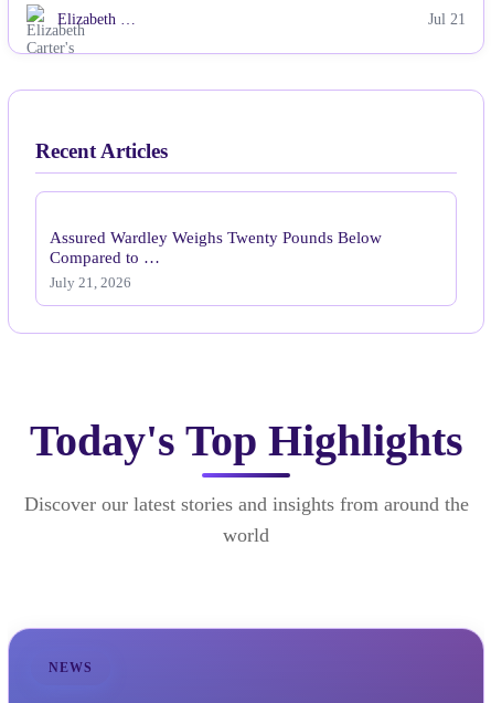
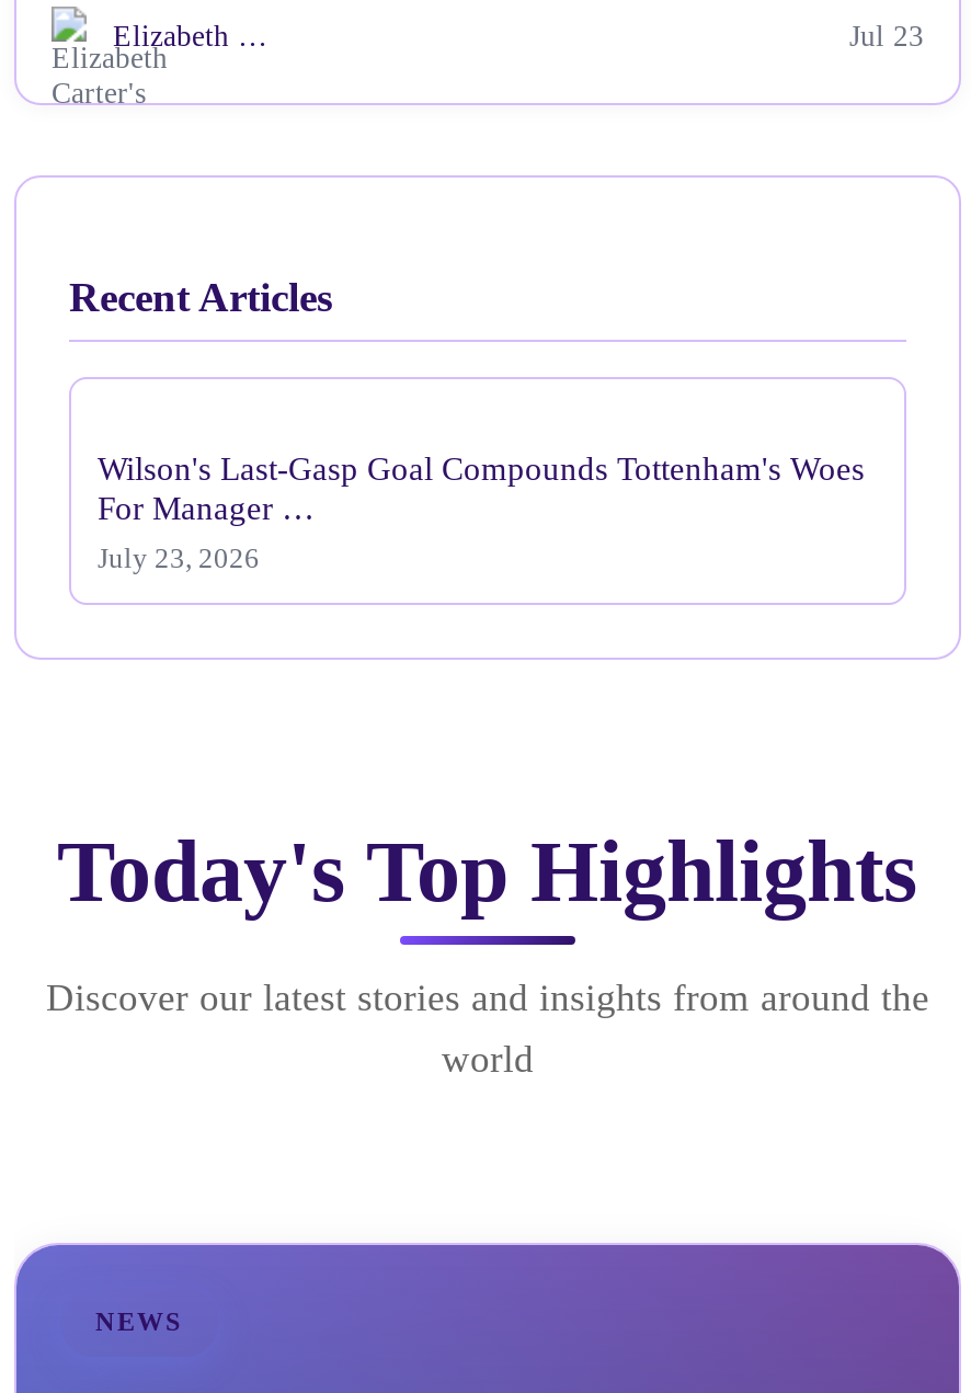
[428,12,466,28] Jul 21 -> [849,21,924,54] Jul 23
[50,228,382,266] Assured Wardley Weighs Twenty Pounds Below | Compared to … -> [98,449,865,526] Wilson's Last-Gasp Goal Compounds Tottenham's Woes | For Manager …
[50,275,131,291] July 21, 2026 -> [98,543,260,574] July 23, 2026

